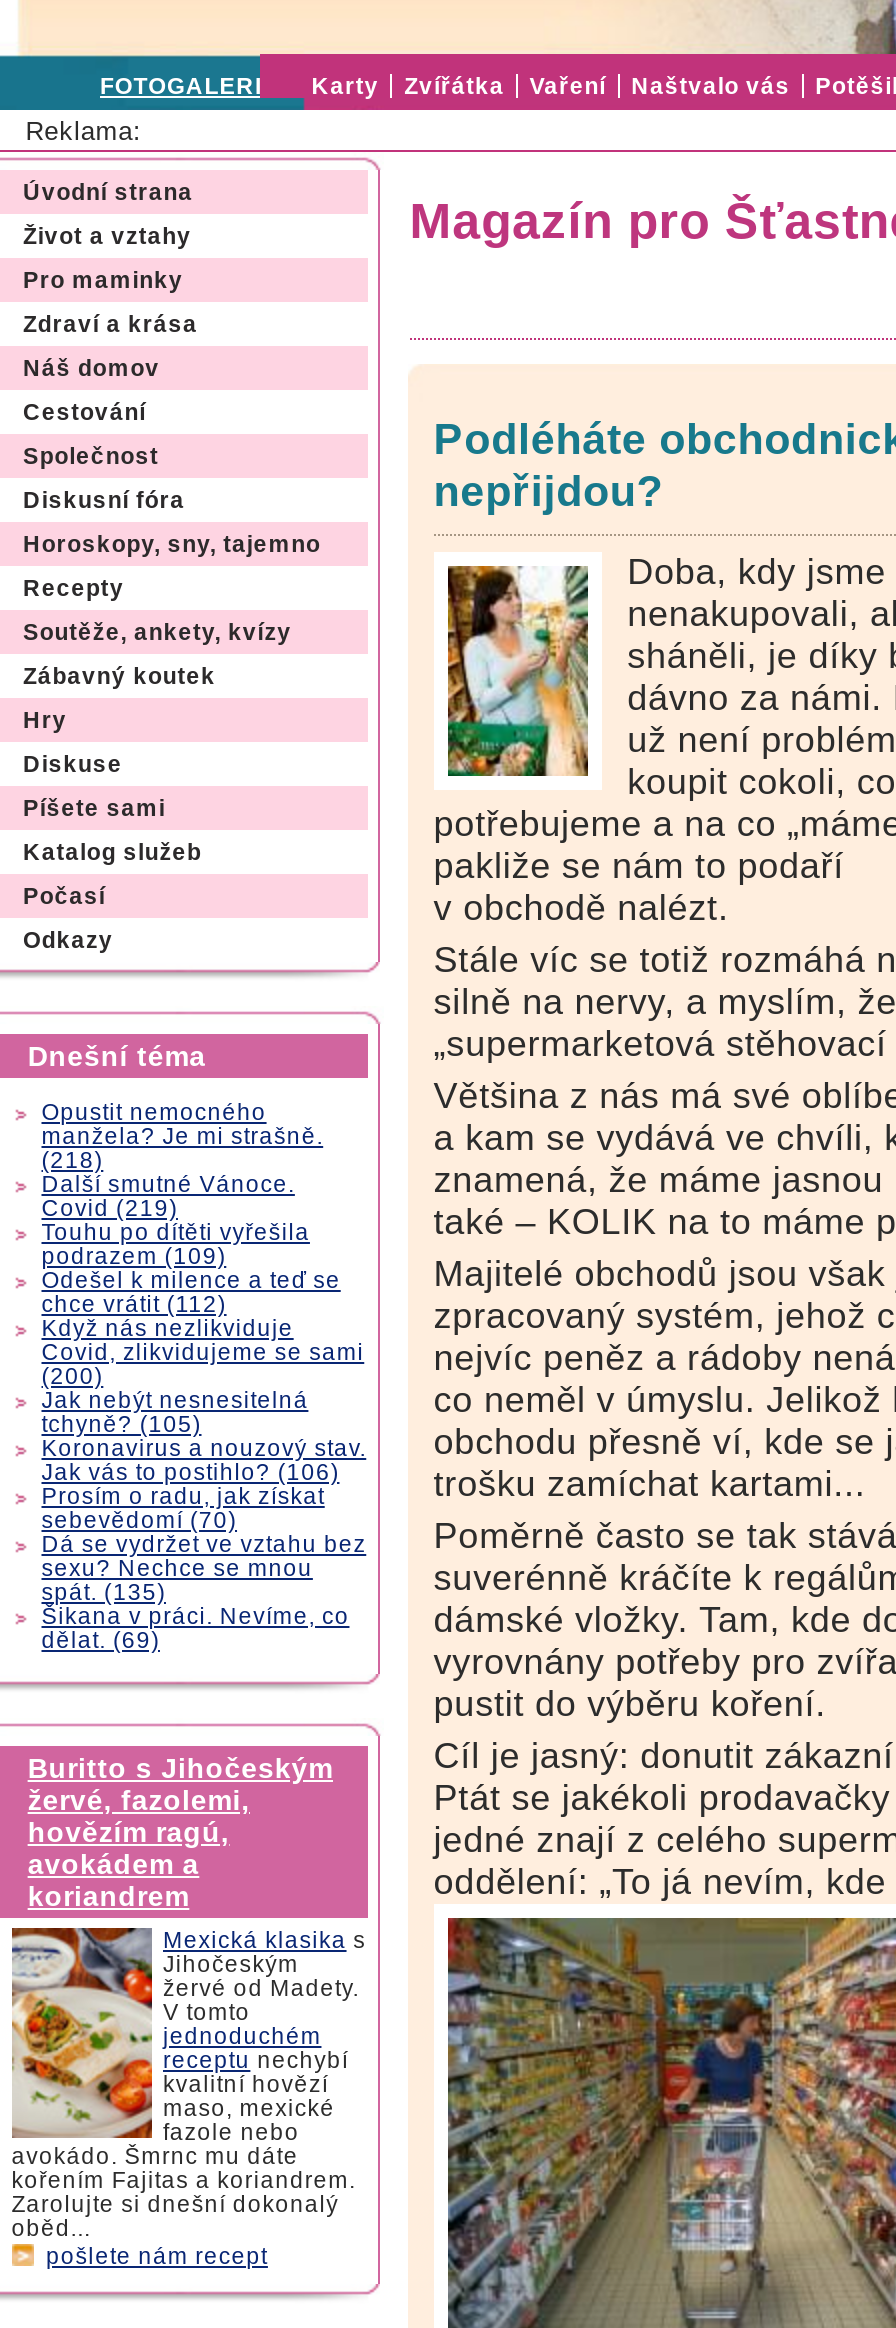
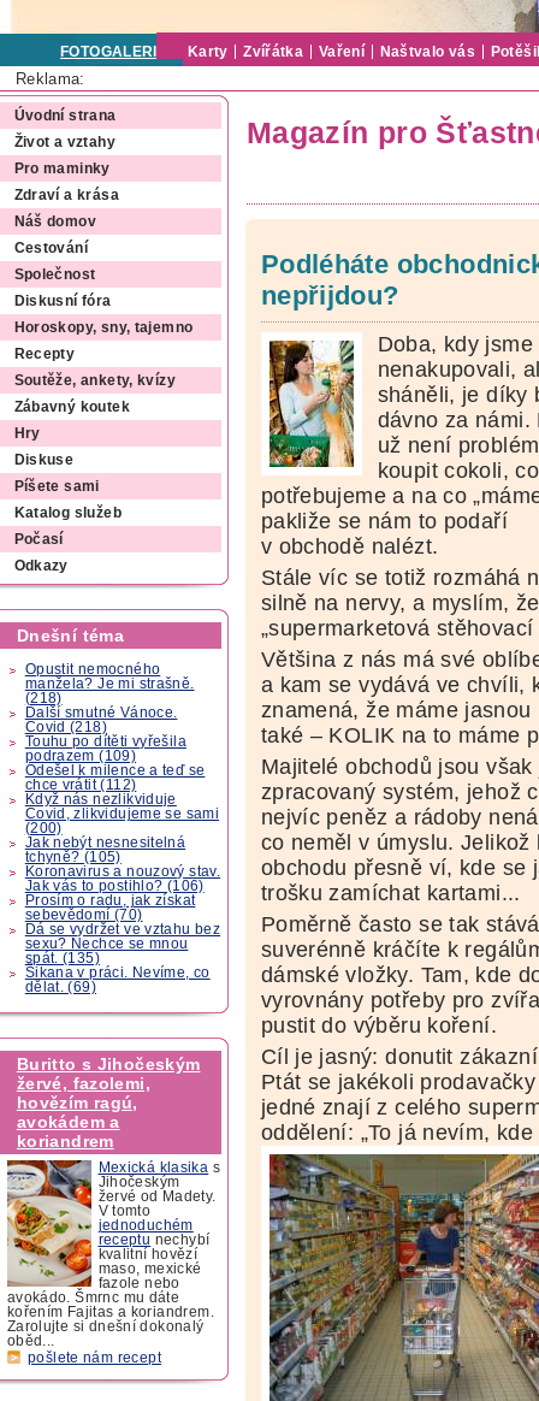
[42,1195,178,1219] Covid (219) -> [25,719,107,734] Covid (218)

